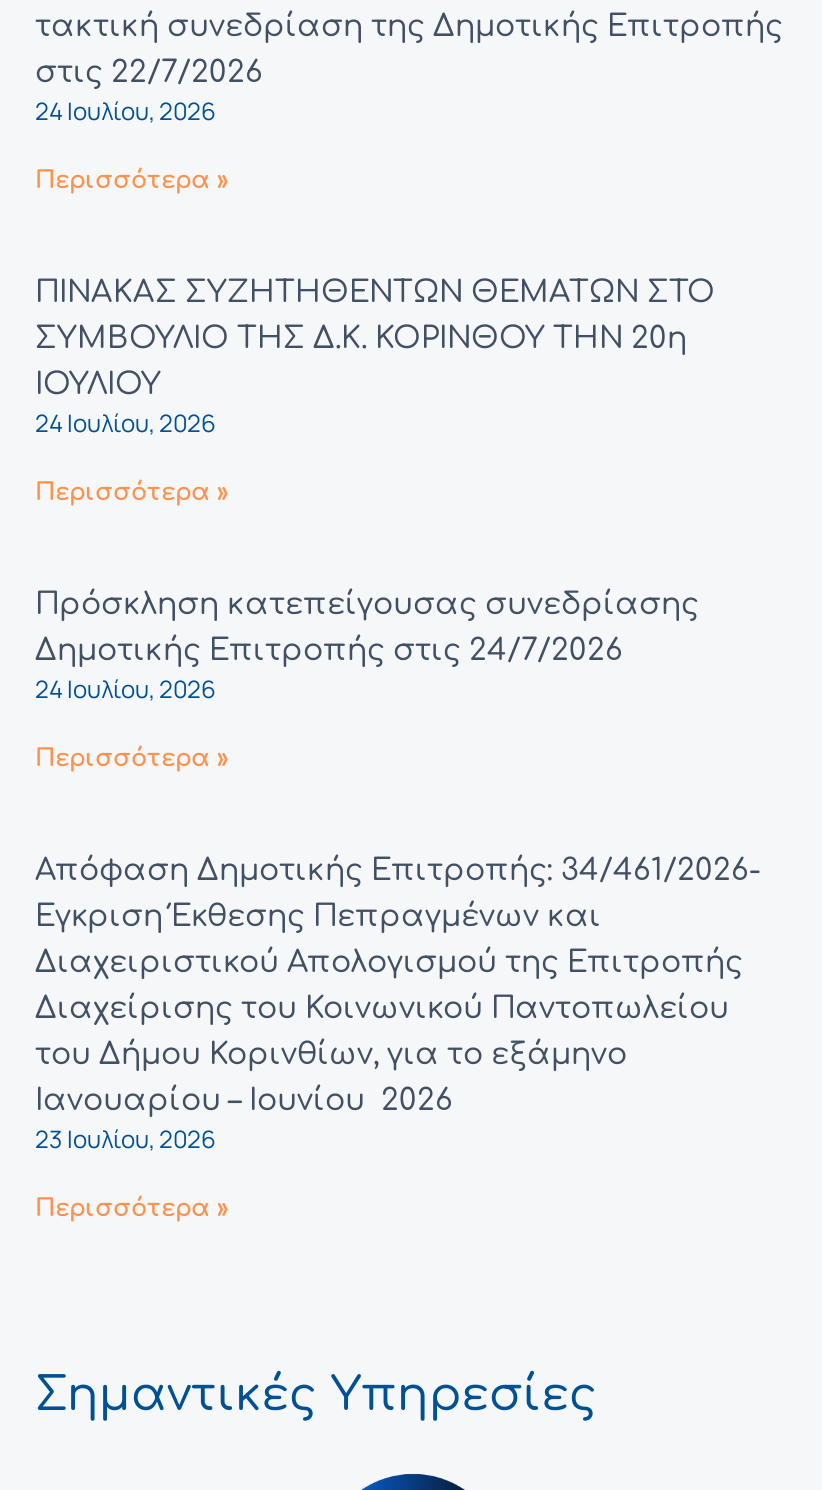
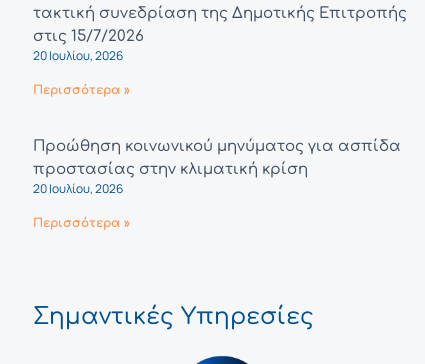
[35,55,263,89] στις 22/7/2026 -> [33,28,144,45] στις 15/7/2026
[35,93,215,127] 24 Ιουλίου, 2026 -> [33,47,123,64] 20 Ιουλίου, 2026
[35,275,761,1155] ΠΙΝΑΚΑΣ ΣΥΖΗΤΗΘΕΝΤΩΝ ΘΕΜΑΤΩΝ ΣΤΟ | ΣΥΜΒΟΥΛΙΟ ΤΗΣ Δ.Κ. ΚΟΡΙΝΘΟΥ ΤΗΝ 20η | ΙΟΥΛΙΟΥ | 24 Ιουλίου, 2026 | Περισσότερα » | Πρόσκληση κατεπείγουσας συνεδρίασης | Δημοτικής Επιτροπής στις 24/7/2026 | 24 Ιουλίου, 2026 | Περισσότερα » | Απόφαση Δημοτικής Επιτροπής: 34/461/2026- | Έγκριση Έκθεσης Πεπραγμένων και | Διαχειριστικού Απολογισμού της Επιτροπής | Διαχείρισης του Κοινωνικού Παντοπωλείου | του Δήμου Κορινθίων, για το εξάμηνο | Ιανουαρίου – Ιουνίου 2026 | 23 Ιουλίου, 2026 -> [33,138,401,197] Προώθηση κοινωνικού μηνύματος για ασπίδα | προστασίας στην κλιματική κρίση | 20 Ιουλίου, 2026

